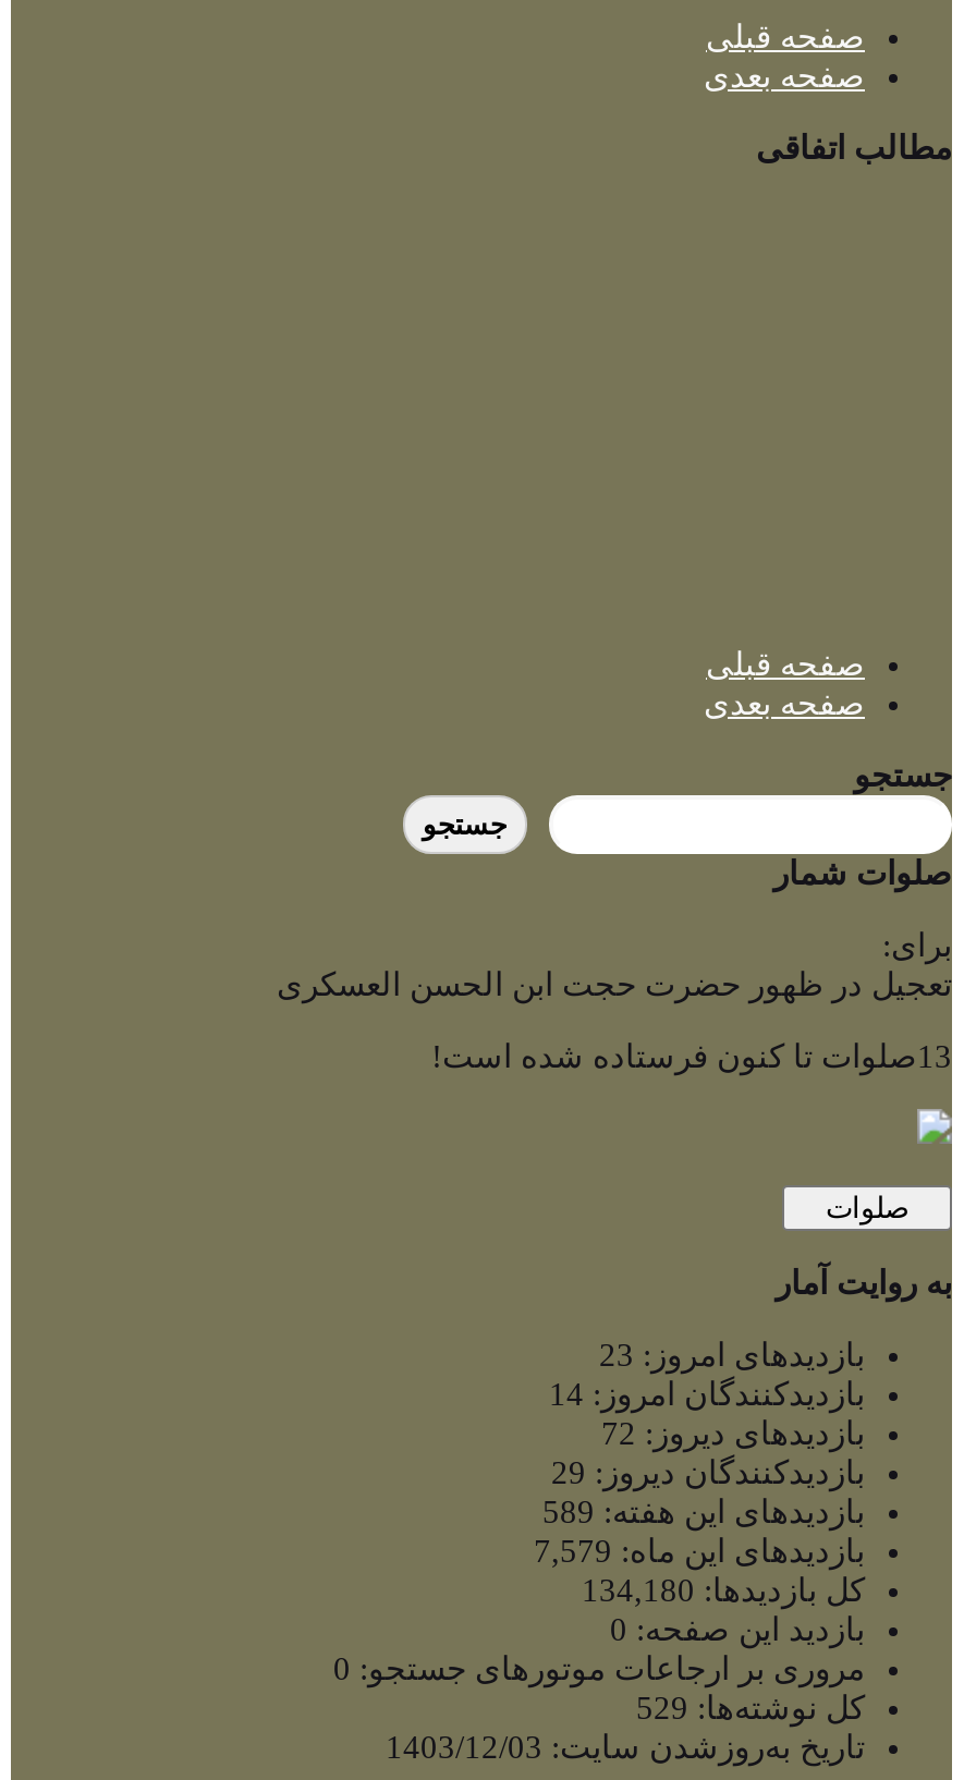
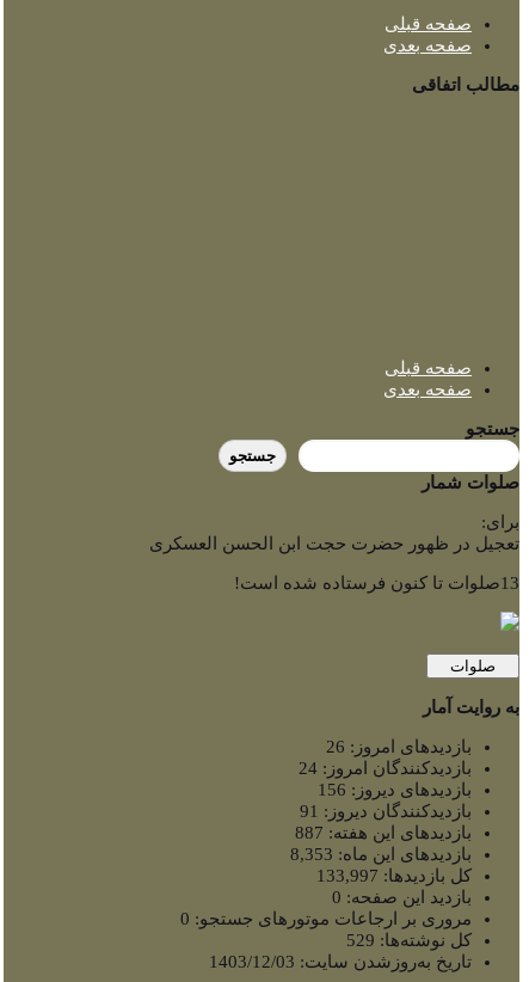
[599,1337,865,1372] بازدیدهای امروز: 23 -> [326,737,472,756] بازدیدهای امروز: 26
[549,1376,865,1411] بازدیدکنندگان امروز: 14 -> [299,758,472,777] بازدیدکنندگان امروز: 24
[601,1415,865,1450] بازدیدهای دیروز: 72 -> [318,780,472,799] بازدیدهای دیروز: 156
[551,1455,865,1489] بازدیدکنندگان دیروز: 29 -> [300,801,472,820] بازدیدکنندگان دیروز: 91
[542,1494,865,1529] بازدیدهای این هفته: 589 -> [295,823,472,842] بازدیدهای این هفته: 887
[534,1533,865,1568] بازدیدهای این ماه: 7,579 -> [290,844,472,863] بازدیدهای این ماه: 8,353
[582,1572,865,1607] کل بازدیدها: 134,180 -> [316,866,472,885] کل بازدیدها: 133,997

